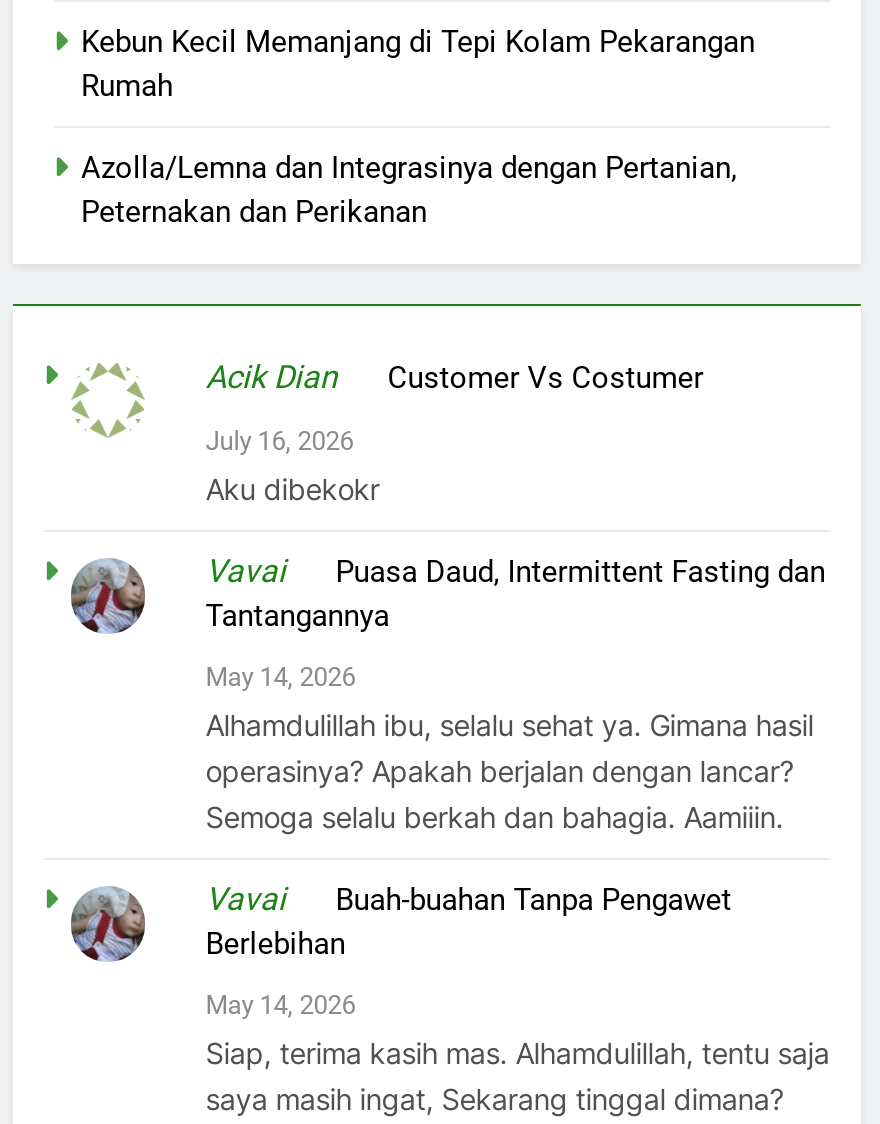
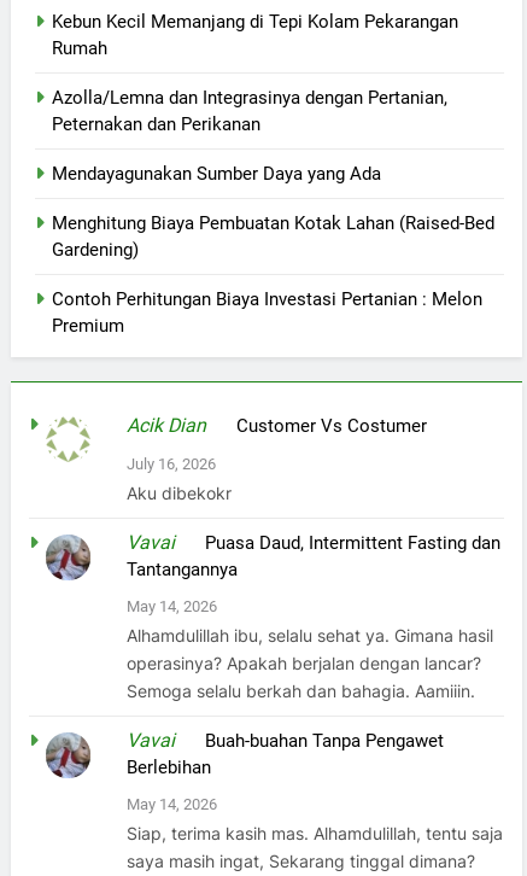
none -> [52,163,494,337] Mendayagunakan Sumber Daya yang Ada | Menghitung Biaya Pembuatan Kotak Lahan (Raised-Bed | Gardening) | Contoh Perhitungan Biaya Investasi Pertanian : Melon | Premium

